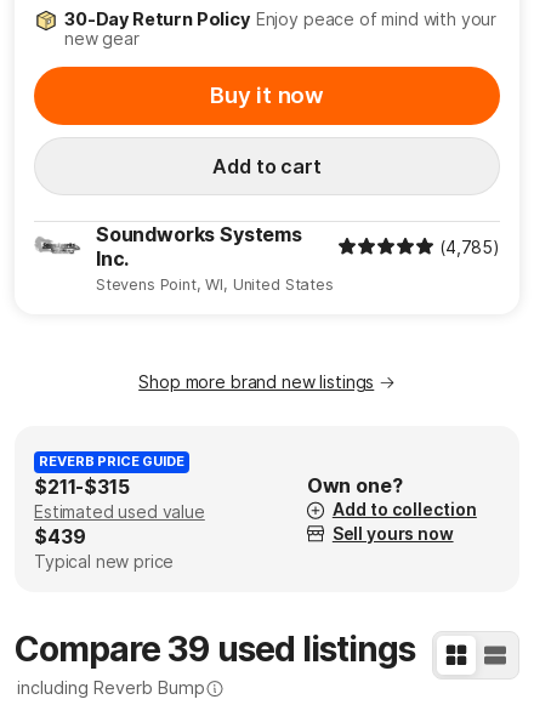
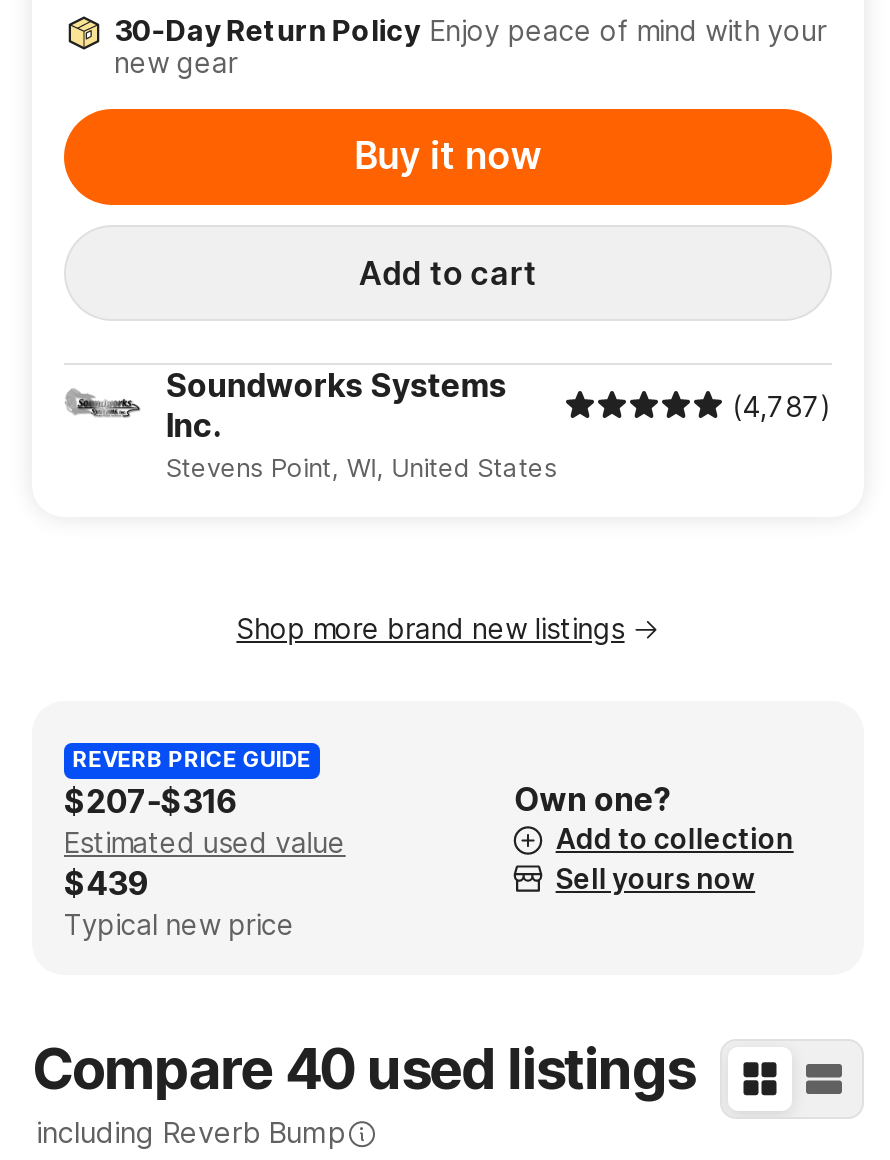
[439,236,500,257] (4,785) -> [732,389,832,423] (4,787)
[34,474,129,498] $211-$315 -> [64,780,237,820] $207-$316
[15,628,415,669] Compare 39 used listings -> [32,1034,694,1102] Compare 40 used listings

